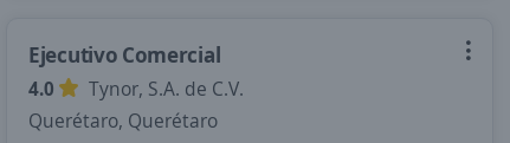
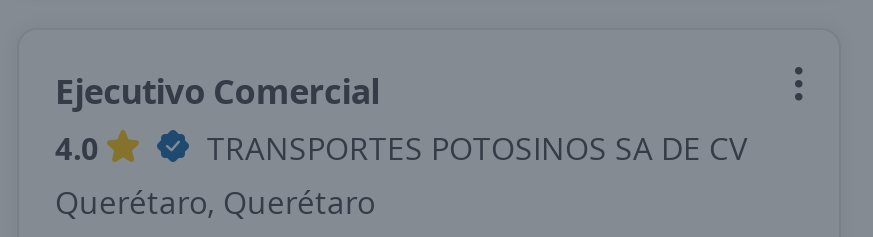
[89,76,244,102] Tynor, S.A. de C.V. -> [199,126,747,170] TRANSPORTES POTOSINOS SA DE CV

